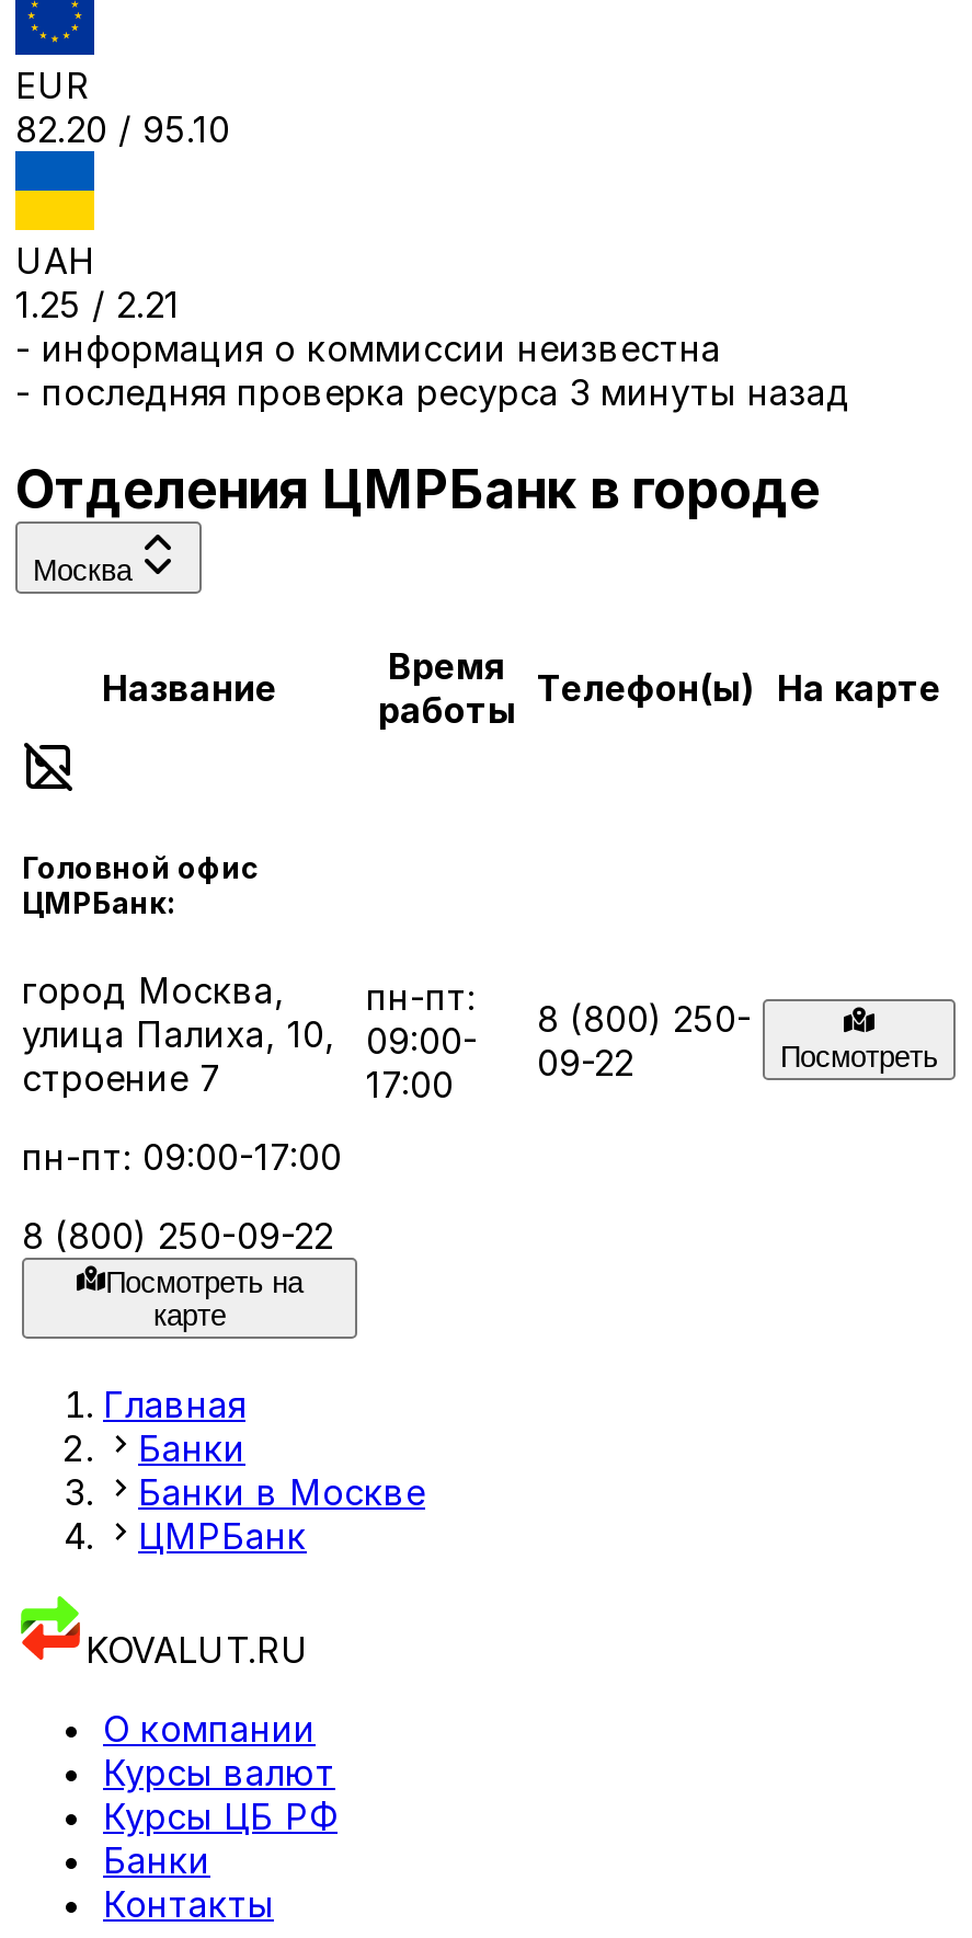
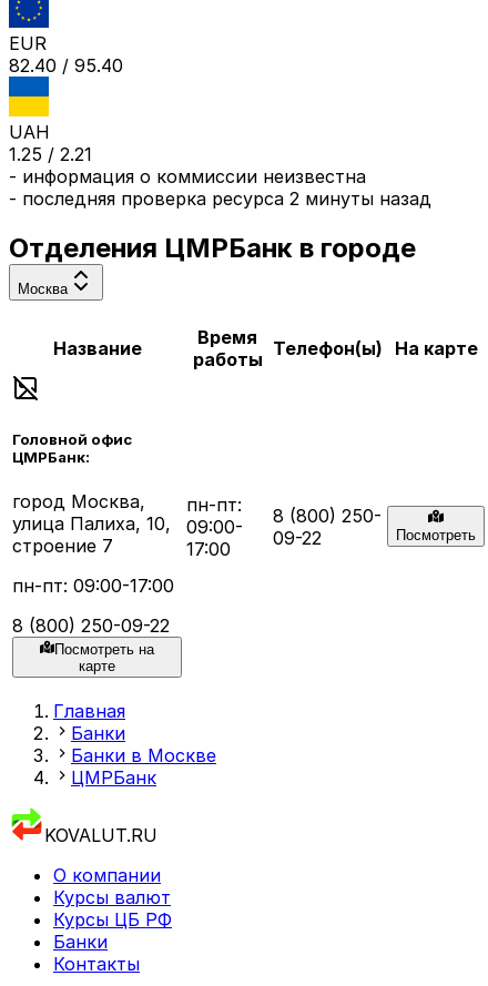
[15,107,230,151] 82.20 / 95.10 -> [9,54,123,77] 82.40 / 95.40
[15,370,850,414] - последняя проверка ресурса 3 минуты назад -> [9,187,431,210] - последняя проверка ресурса 2 минуты назад

